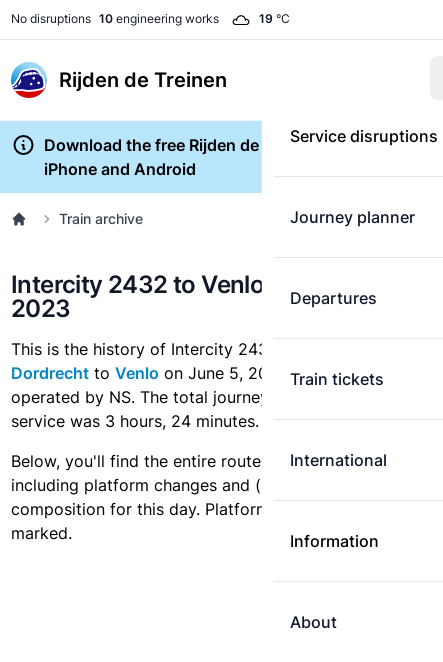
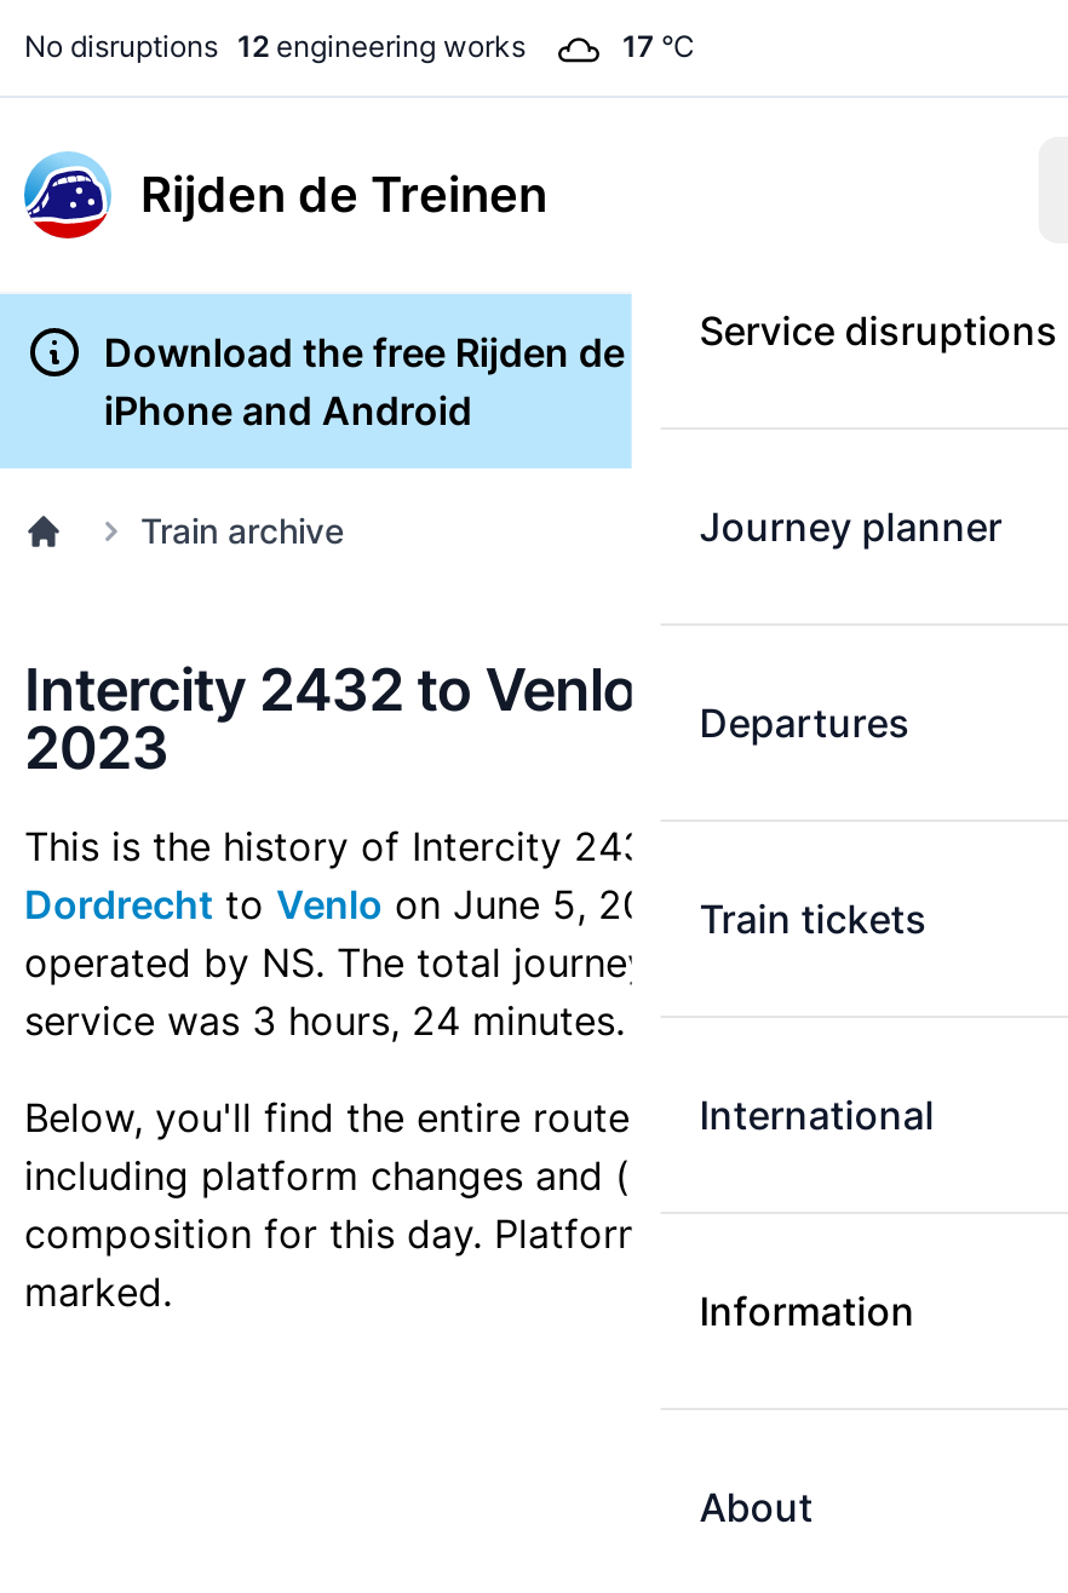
[11,11,219,26] No disruptions 10 engineering works -> [24,28,526,64] No disruptions 12 engineering works
[259,11,290,26] 19 °C -> [622,28,695,64] 17 °C

